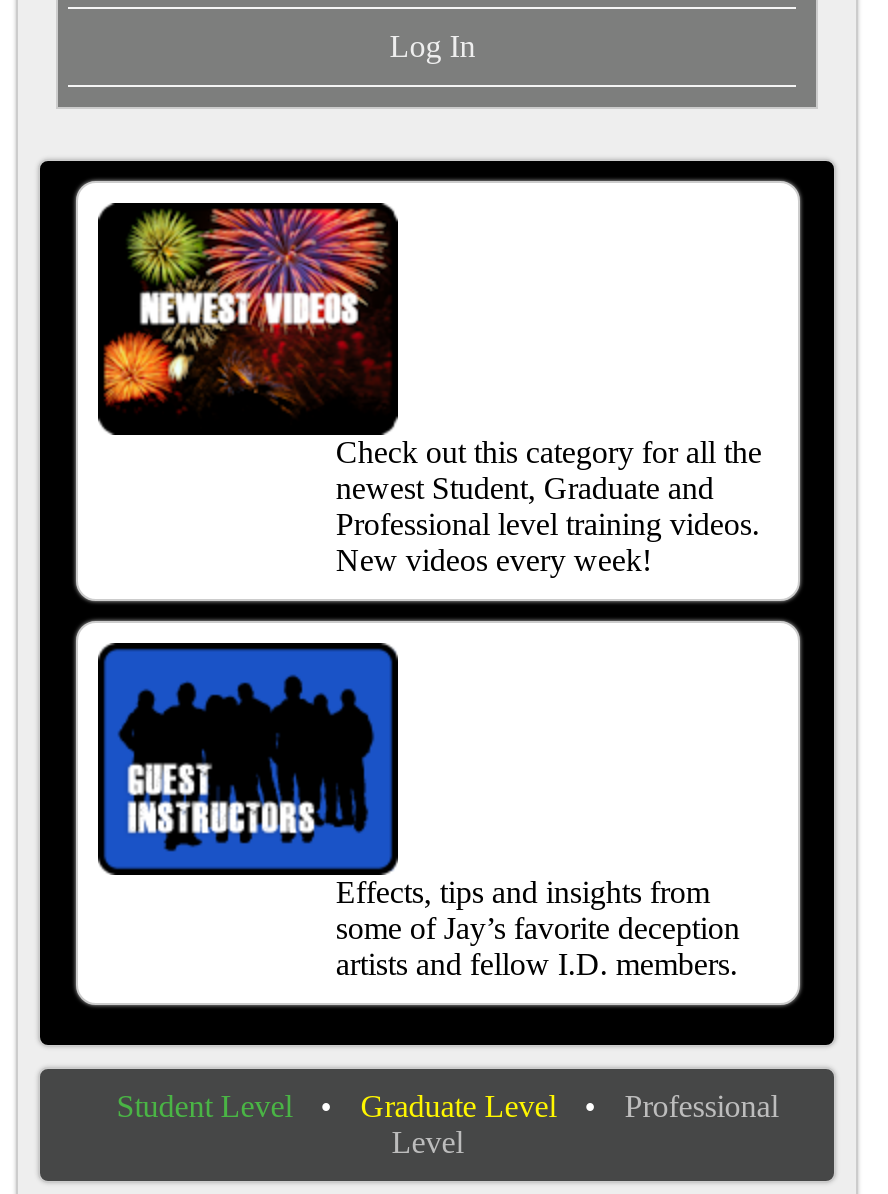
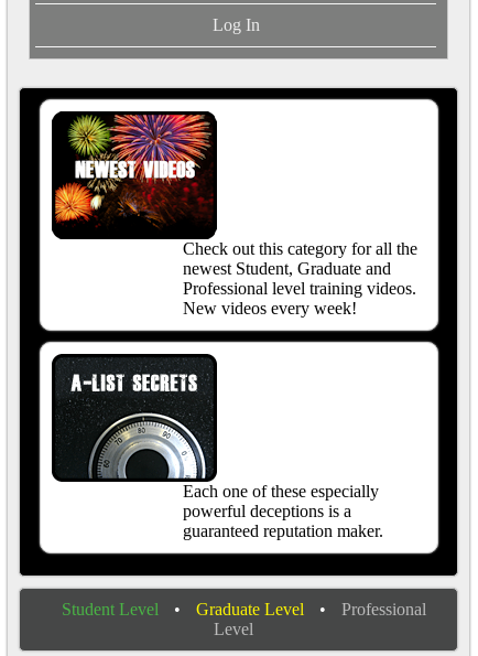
[102,647,740,981] [image] | Effects, tips and insights from | some of Jay’s favorite deception | artists and fellow I.D. members. -> [55,357,383,540] [image] | Each one of these especially | powerful deceptions is a | guaranteed reputation maker.

